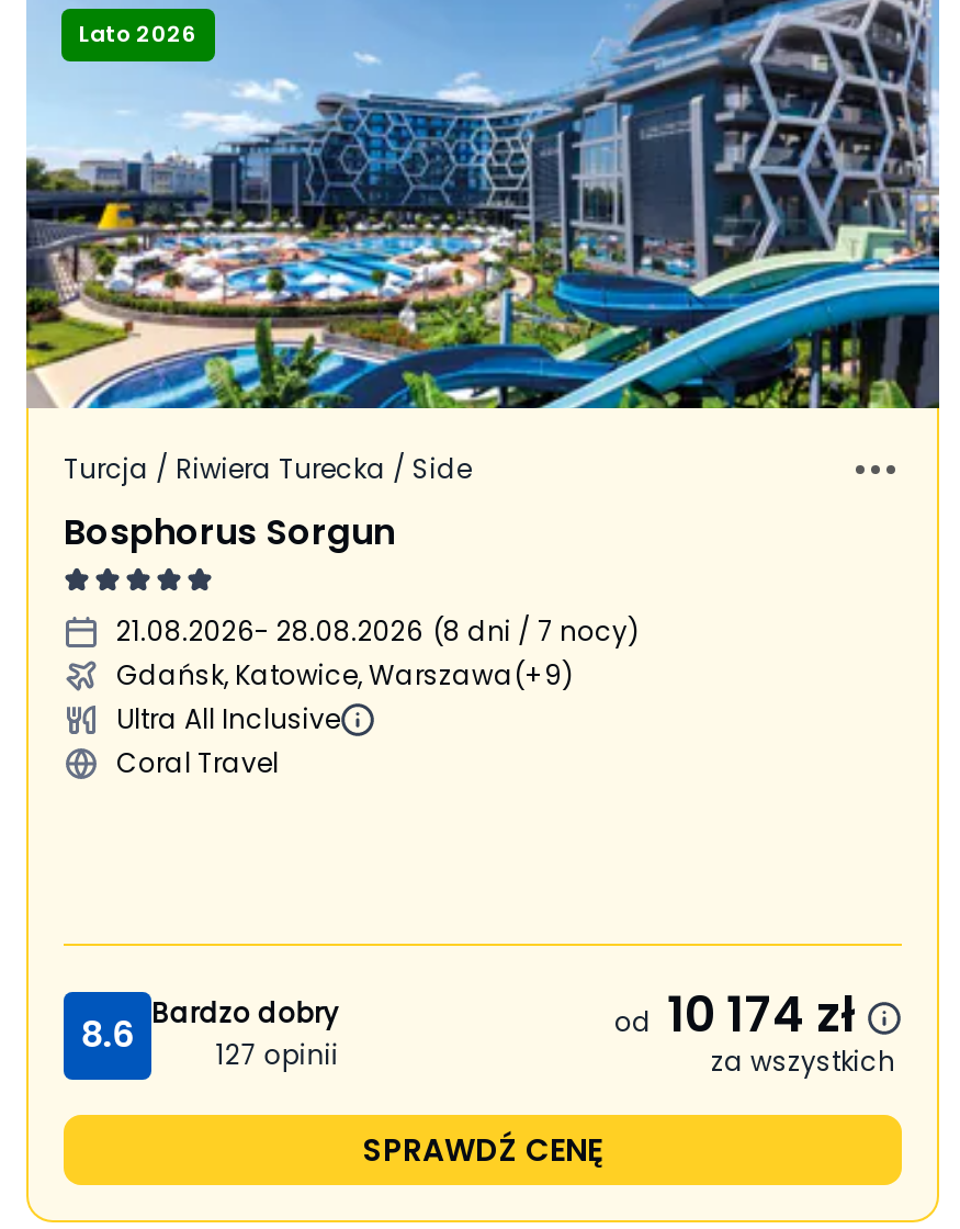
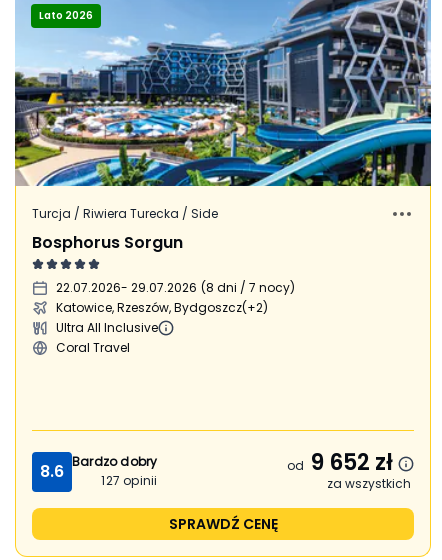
[116,612,639,694] 21.08.2026- 28.08.2026 (8 dni / 7 nocy) | Gdańsk, Katowice, Warszawa (+9) -> [56,279,295,316] 22.07.2026- 29.07.2026 (8 dni / 7 nocy) | Katowice, Rzeszów, Bydgoszcz (+2)
[614,981,856,1049] od 10 174 zł -> [287,447,393,478] od 9 652 zł

